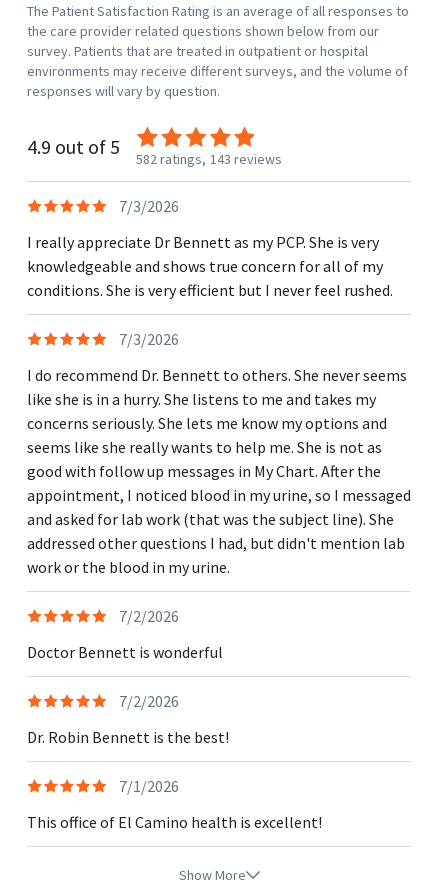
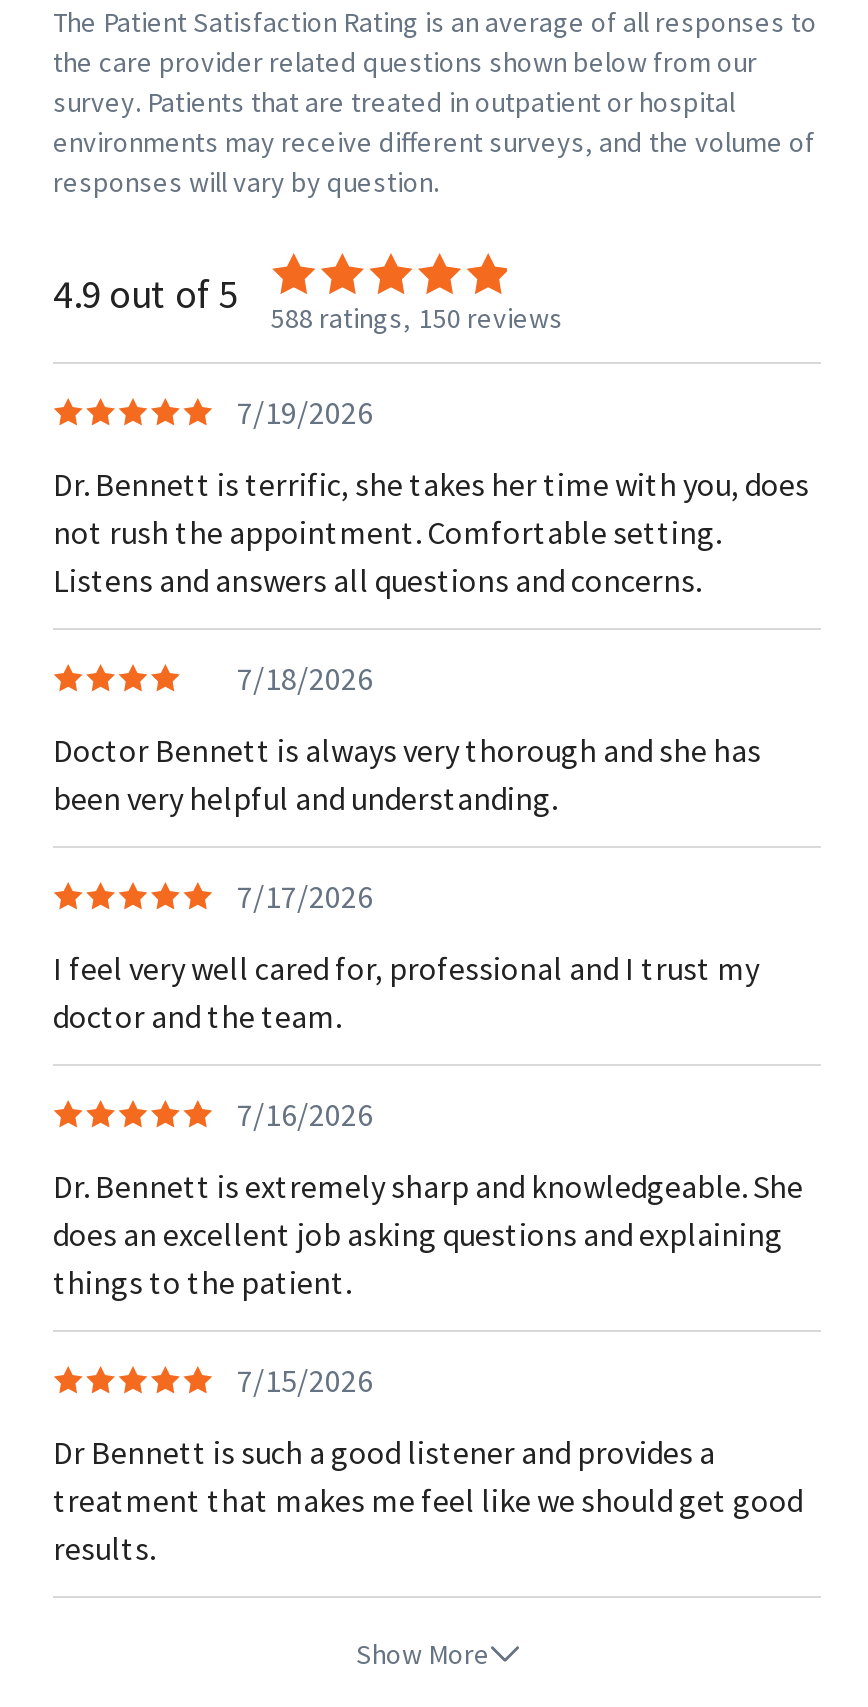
[136,150,282,168] 582 ratings, 143 reviews -> [271,300,563,336] 588 ratings, 150 reviews
[119,196,179,216] 7/3/2026 -> [237,392,373,432] 7/19/2026
[27,232,393,300] I really appreciate Dr Bennett as my PCP. She is very | knowledgeable and shows true concern for all of my | conditions. She is very efficient but I never feel rushed. -> [53,464,809,600] Dr. Bennett is terrific, she takes her time with you, does | not rush the appointment. Comfortable setting. | Listens and answers all questions and concerns.
[119,329,179,349] 7/3/2026 -> [237,658,373,698] 7/18/2026
[27,365,411,577] I do recommend Dr. Bennett to others. She never seems | like she is in a hurry. She listens to me and takes my | concerns seriously. She lets me know my options and | seems like she really wants to help me. She is not as | good with follow up messages in My Chart. After the | appointment, I noticed blood in my urine, so I messaged | and asked for lab work (that was the subject line). She | addressed other questions I had, but didn't mention lab | work or the blood in my urine. -> [53,730,761,818] Doctor Bennett is always very thorough and she has | been very helpful and understanding.
[119,606,179,626] 7/2/2026 -> [237,876,373,916] 7/17/2026
[27,642,223,662] Doctor Bennett is wonderful -> [53,948,759,1036] I feel very well cared for, professional and I trust my | doctor and the team.
[119,691,179,711] 7/2/2026 -> [237,1094,373,1134] 7/16/2026
[27,727,229,747] Dr. Robin Bennett is the best! -> [53,1166,803,1302] Dr. Bennett is extremely sharp and knowledgeable. She | does an excellent job asking questions and explaining | things to the patient.
[119,776,179,796] 7/1/2026 -> [237,1360,373,1400] 7/15/2026
[27,812,322,832] This office of El Camino health is excellent! -> [53,1432,803,1568] Dr Bennett is such a good listener and provides a | treatment that makes me feel like we should get good | results.

